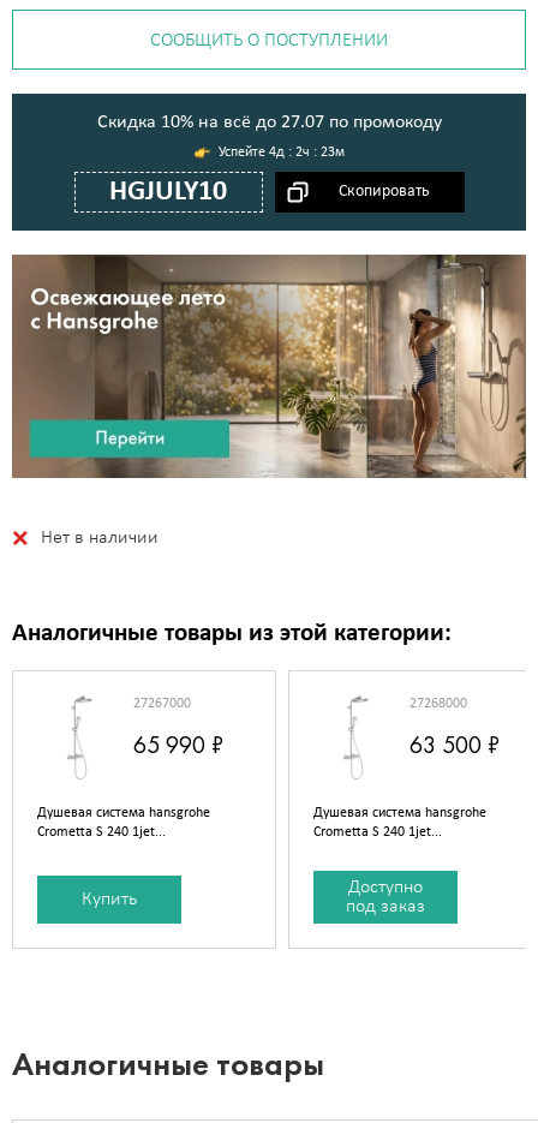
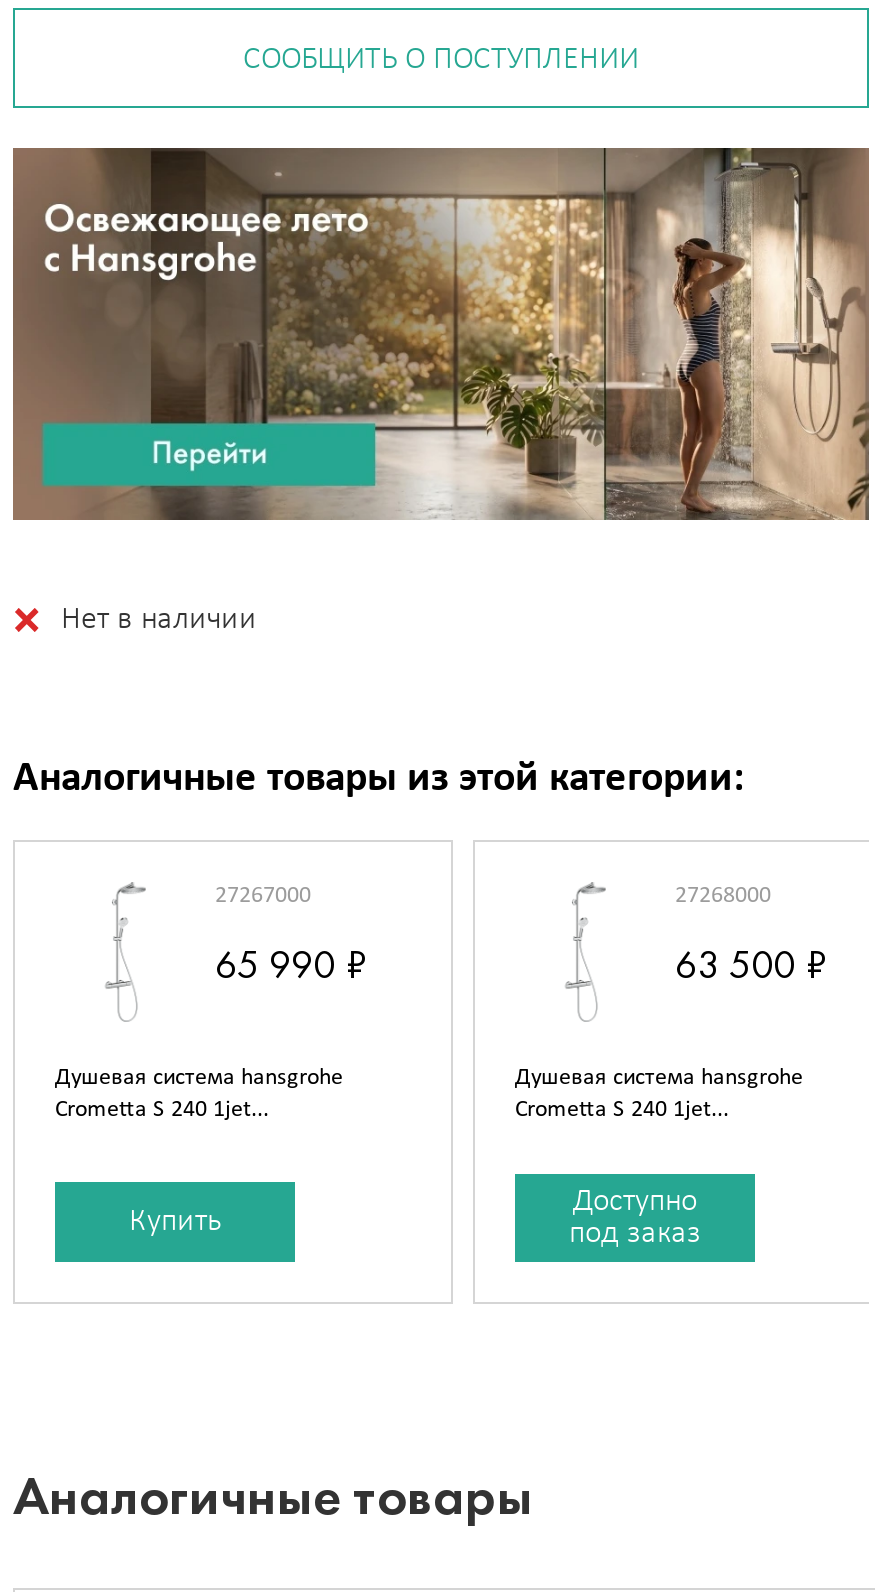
[11,92,527,231] [image] | Cкидка 10% на всё до 27.07 по промокоду | HGJULY10 -> none
[265,145,344,160] 4д : 2ч : 23м -> none

